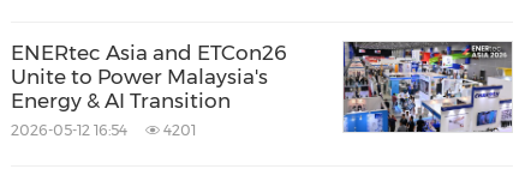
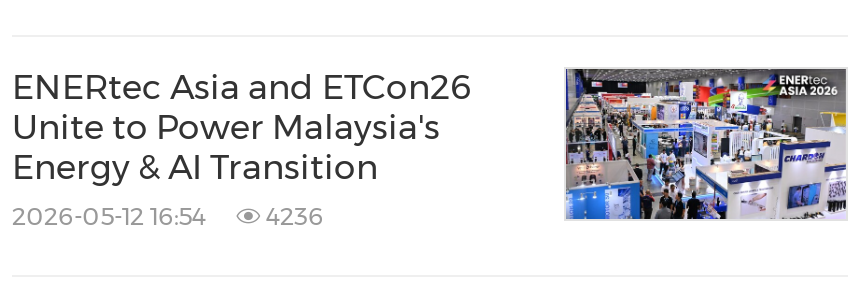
[160,121,196,139] 4201 -> [260,201,324,231] 4236

